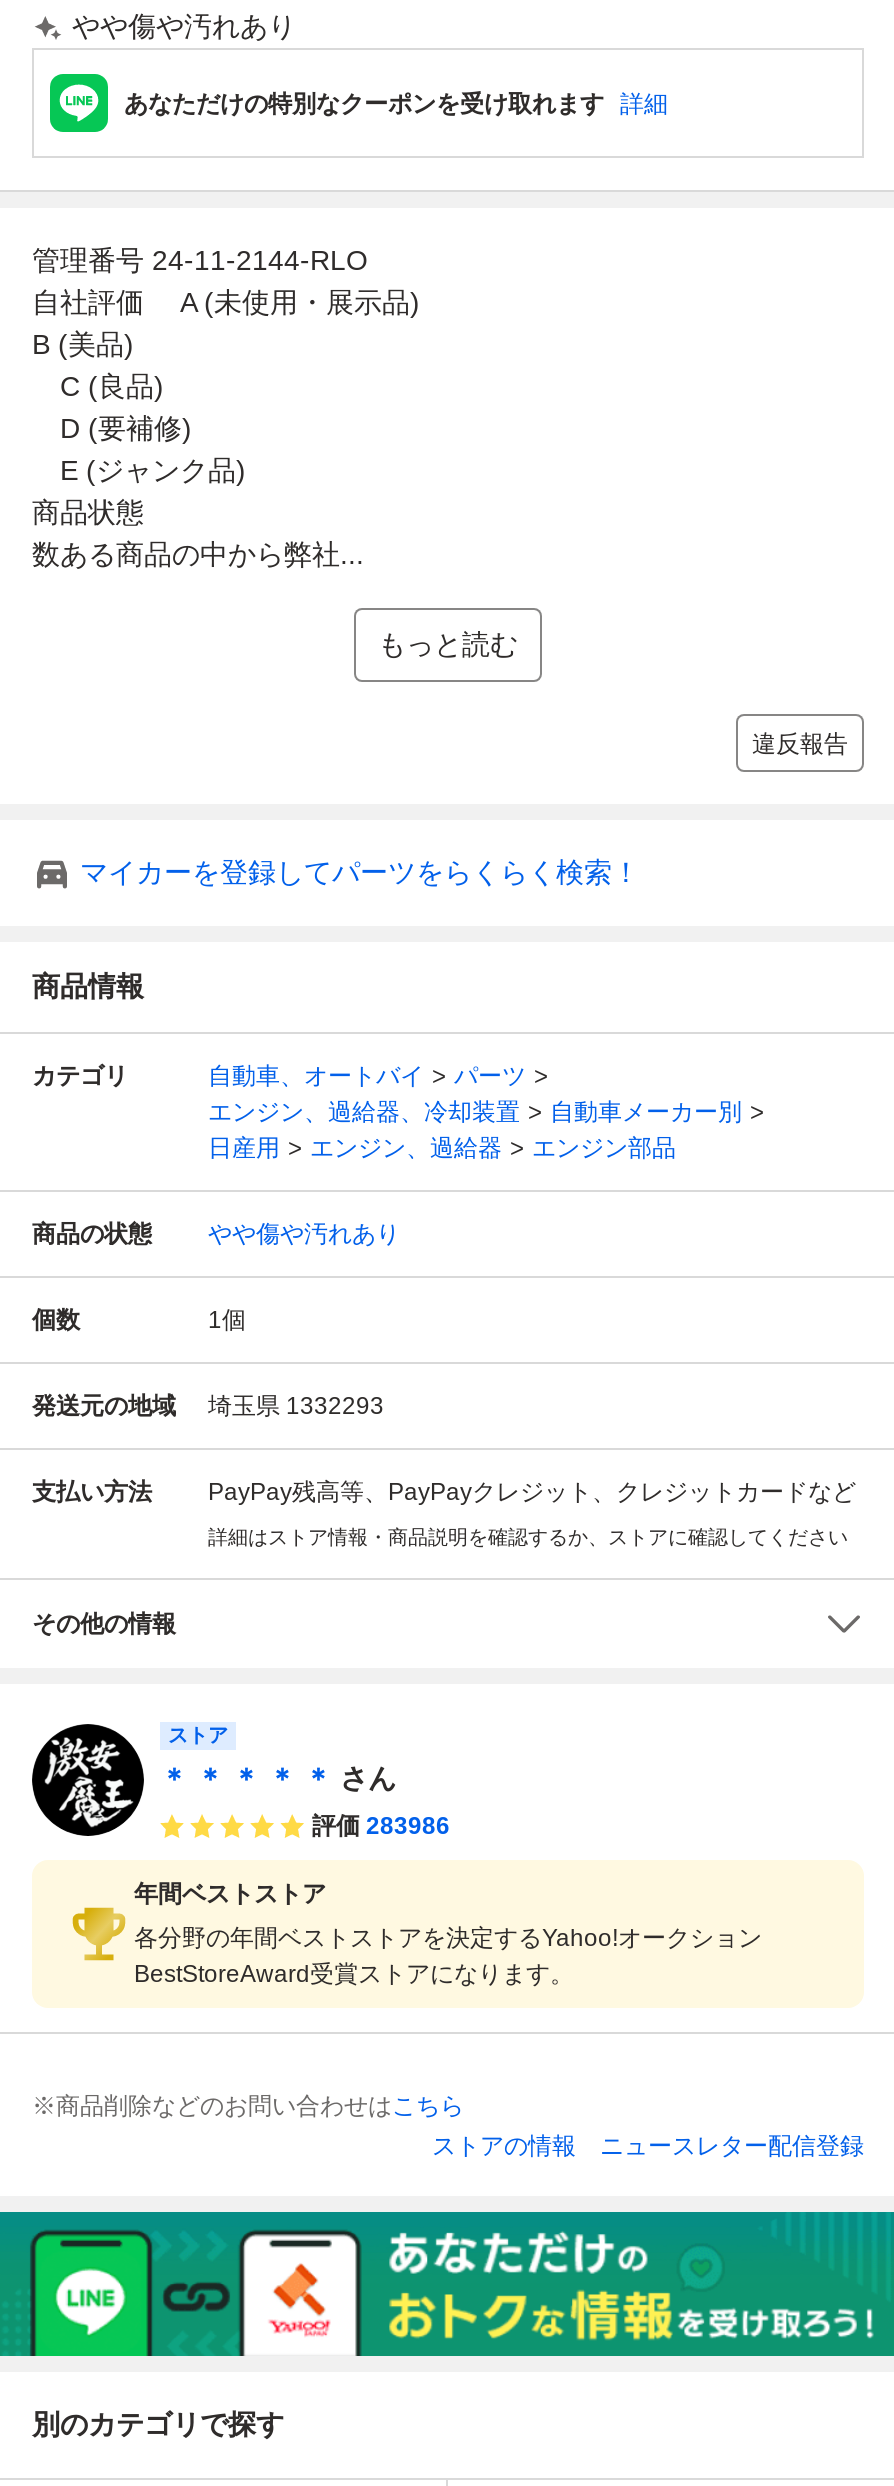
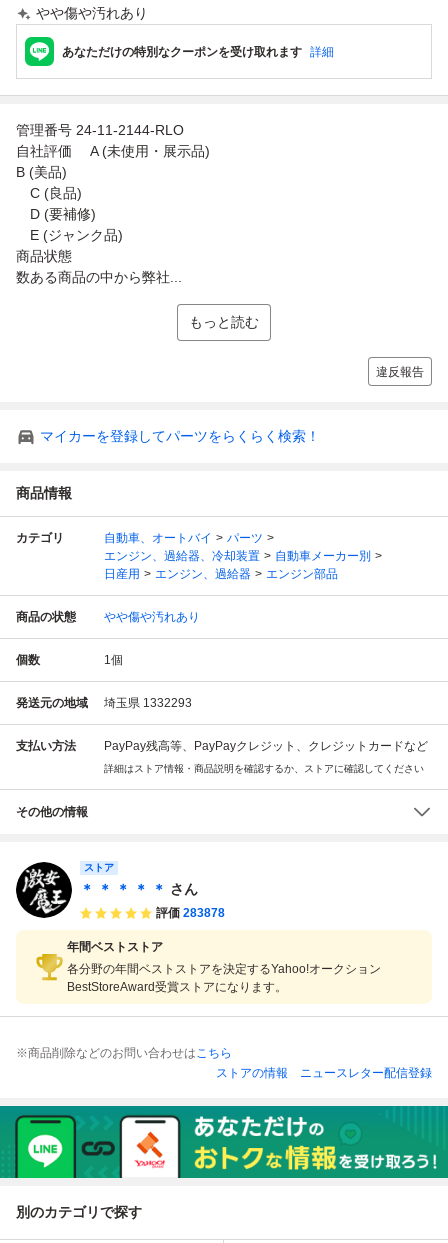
[312,1812,450,1840] 評価 283986 -> [156,906,225,920] 評価 283878

